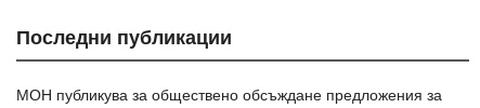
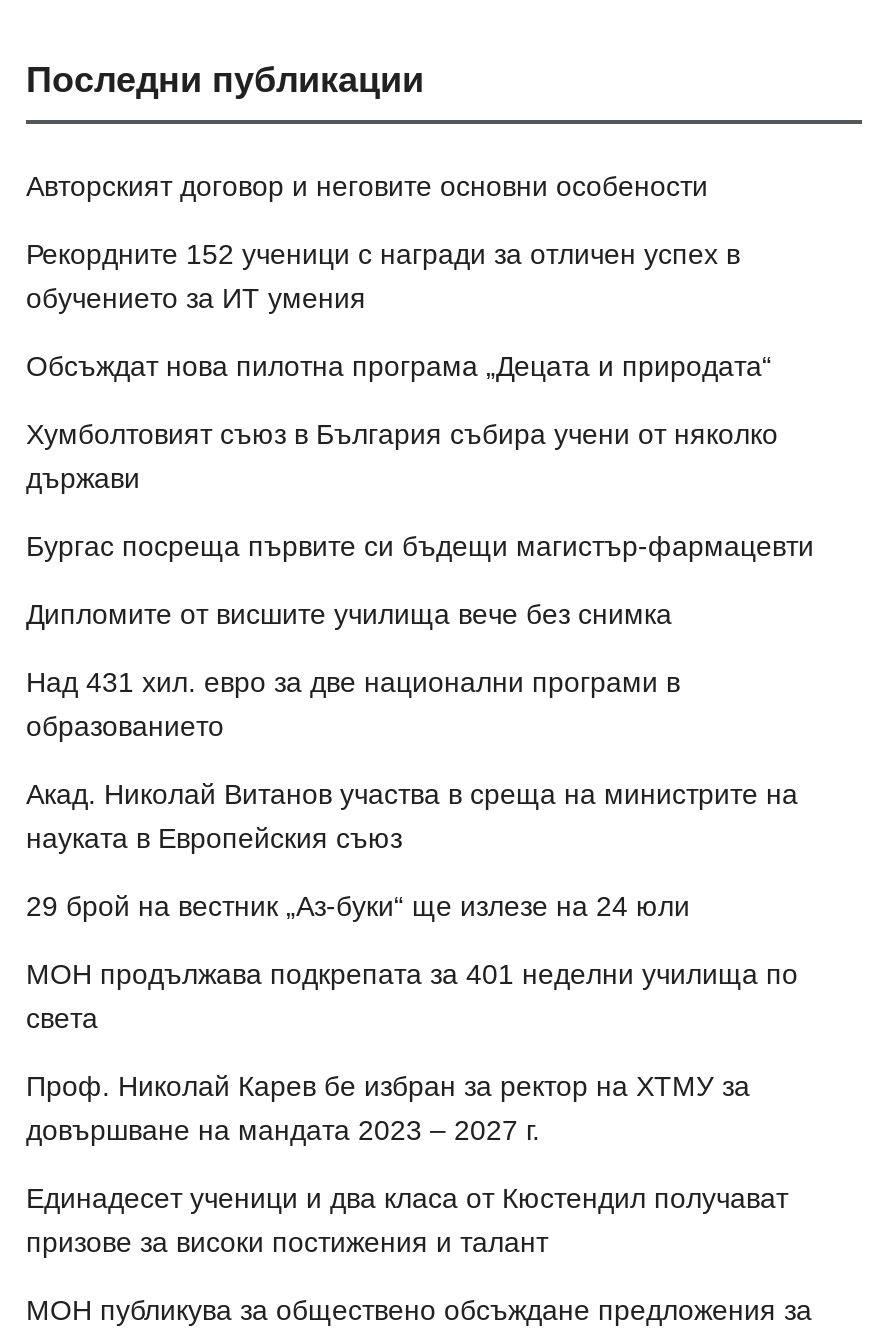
none -> [26,171,814,1259] Авторският договор и неговите основни особености | Рекордните 152 ученици с награди за отличен успех в | обучението за ИТ умения | Обсъждат нова пилотна програма „Децата и природата“ | Хумболтовият съюз в България събира учени от няколко | държави | Бургас посреща първите си бъдещи магистър-фармацевти | Дипломите от висшите училища вече без снимка | Над 431 хил. евро за две национални програми в | образованието | Акад. Николай Витанов участва в среща на министрите на | науката в Европейския съюз | 29 брой на вестник „Аз-буки“ ще излезе на 24 юли | МОН продължава подкрепата за 401 неделни училища по | света | Проф. Николай Карев бе избран за ректор на ХТМУ за | довършване на мандата 2023 – 2027 г. | Единадесет ученици и два класа от Кюстендил получават | призове за високи постижения и талант

